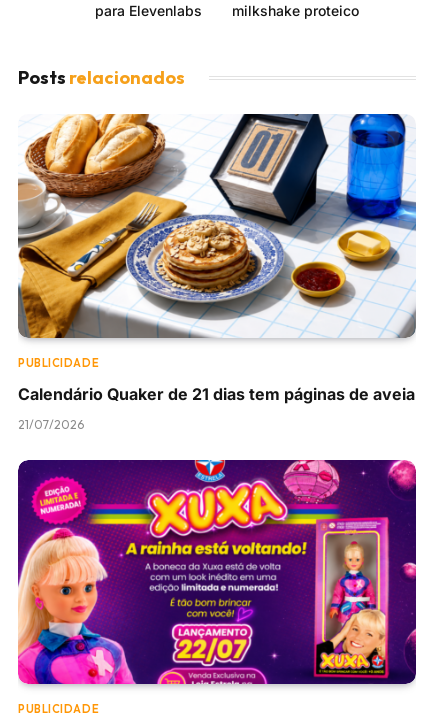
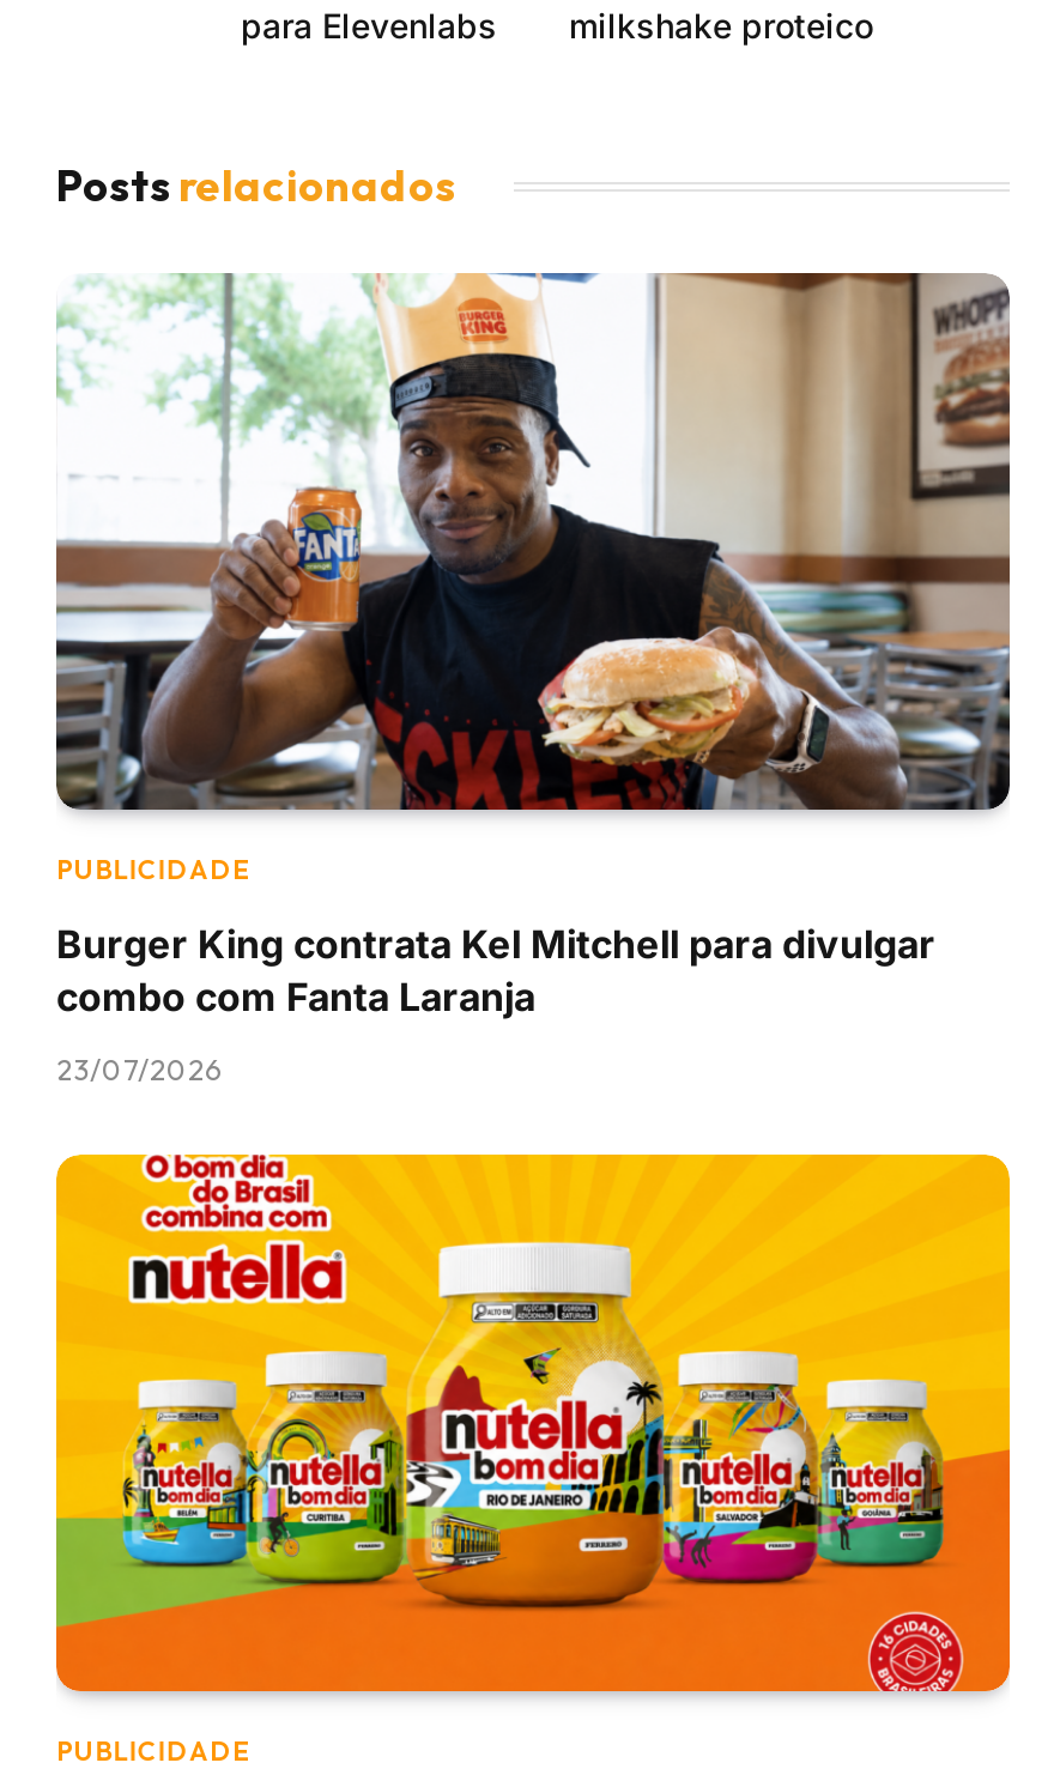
[17,113,417,339] [image] -> [54,271,1012,812] [image]
[18,384,415,404] Calendário Quaker de 21 dias tem páginas de aveia -> [56,919,935,1020] Burger King contrata Kel Mitchell para divulgar | combo com Fanta Laranja
[18,417,84,432] 21/07/2026 -> [56,1051,222,1087] 23/07/2026
[17,459,417,685] [image] -> [54,1152,1012,1694] [image]

